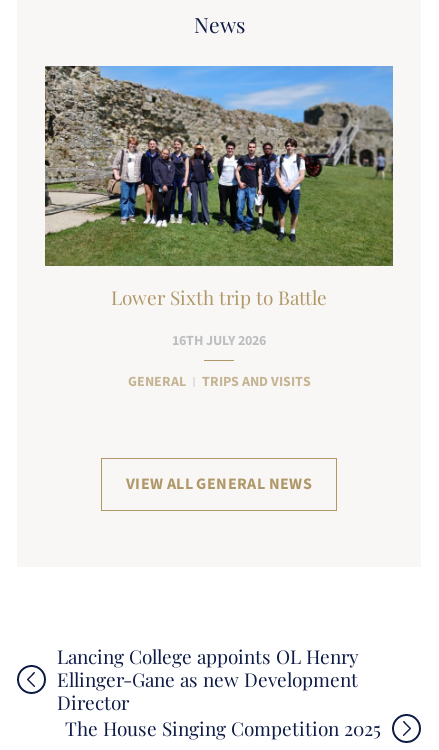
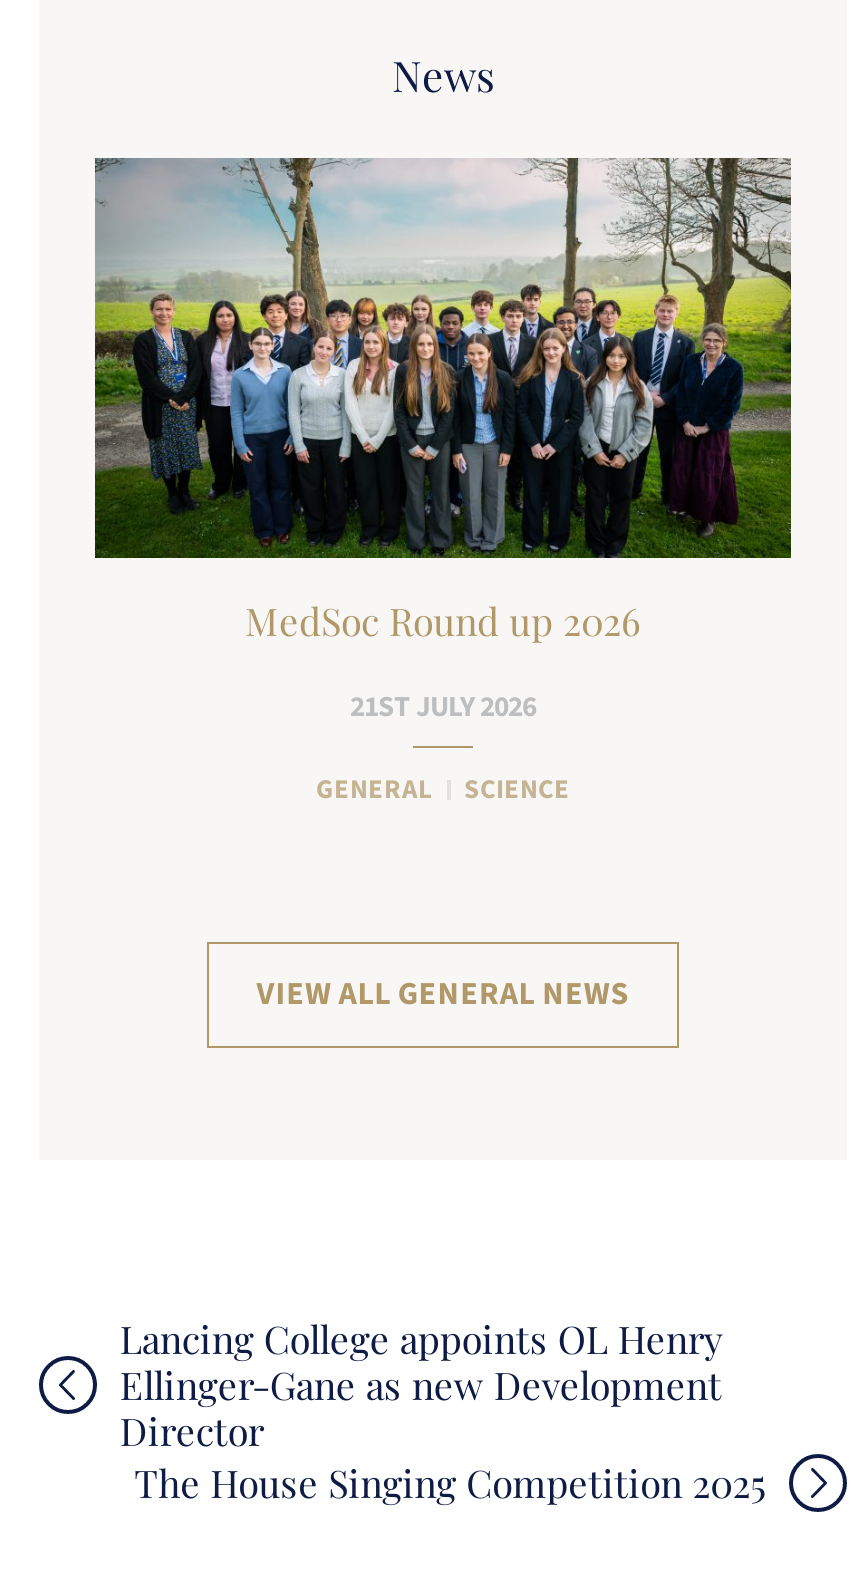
[45,65,394,310] [image] | Lower Sixth trip to Battle -> [93,156,793,646] [image] | MedSoc Round up 2026
[172,330,266,351] 16TH JULY 2026 -> [350,686,536,728] 21ST JULY 2026
[201,372,310,391] TRIPS AND VISITS -> [464,770,570,808] SCIENCE

